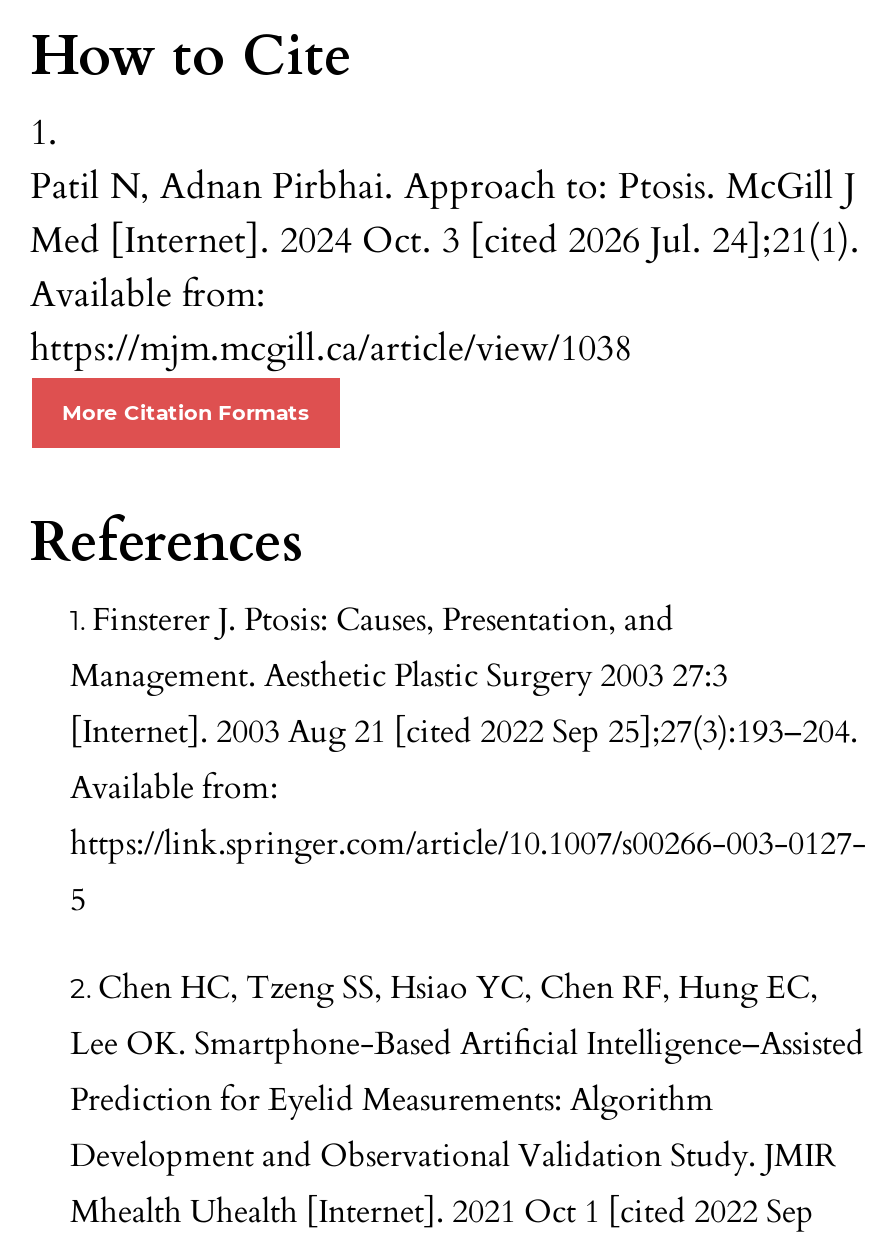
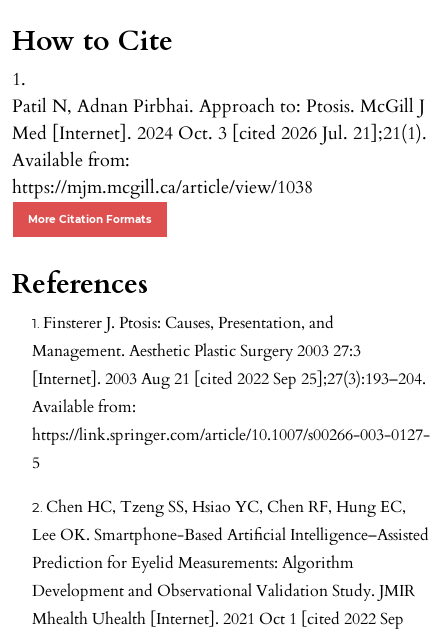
[30,215,860,265] Med [Internet]. 2024 Oct. 3 [cited 2026 Jul. 24];21(1). -> [12,121,427,146] Med [Internet]. 2024 Oct. 3 [cited 2026 Jul. 21];21(1).

